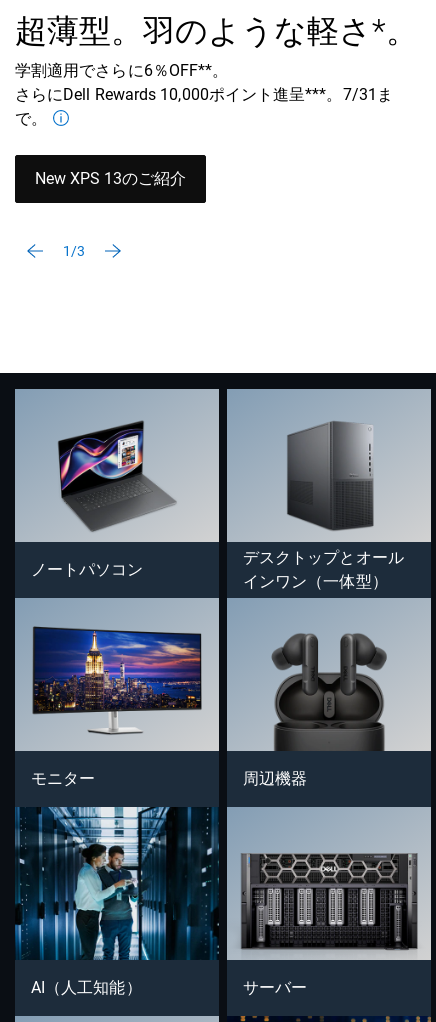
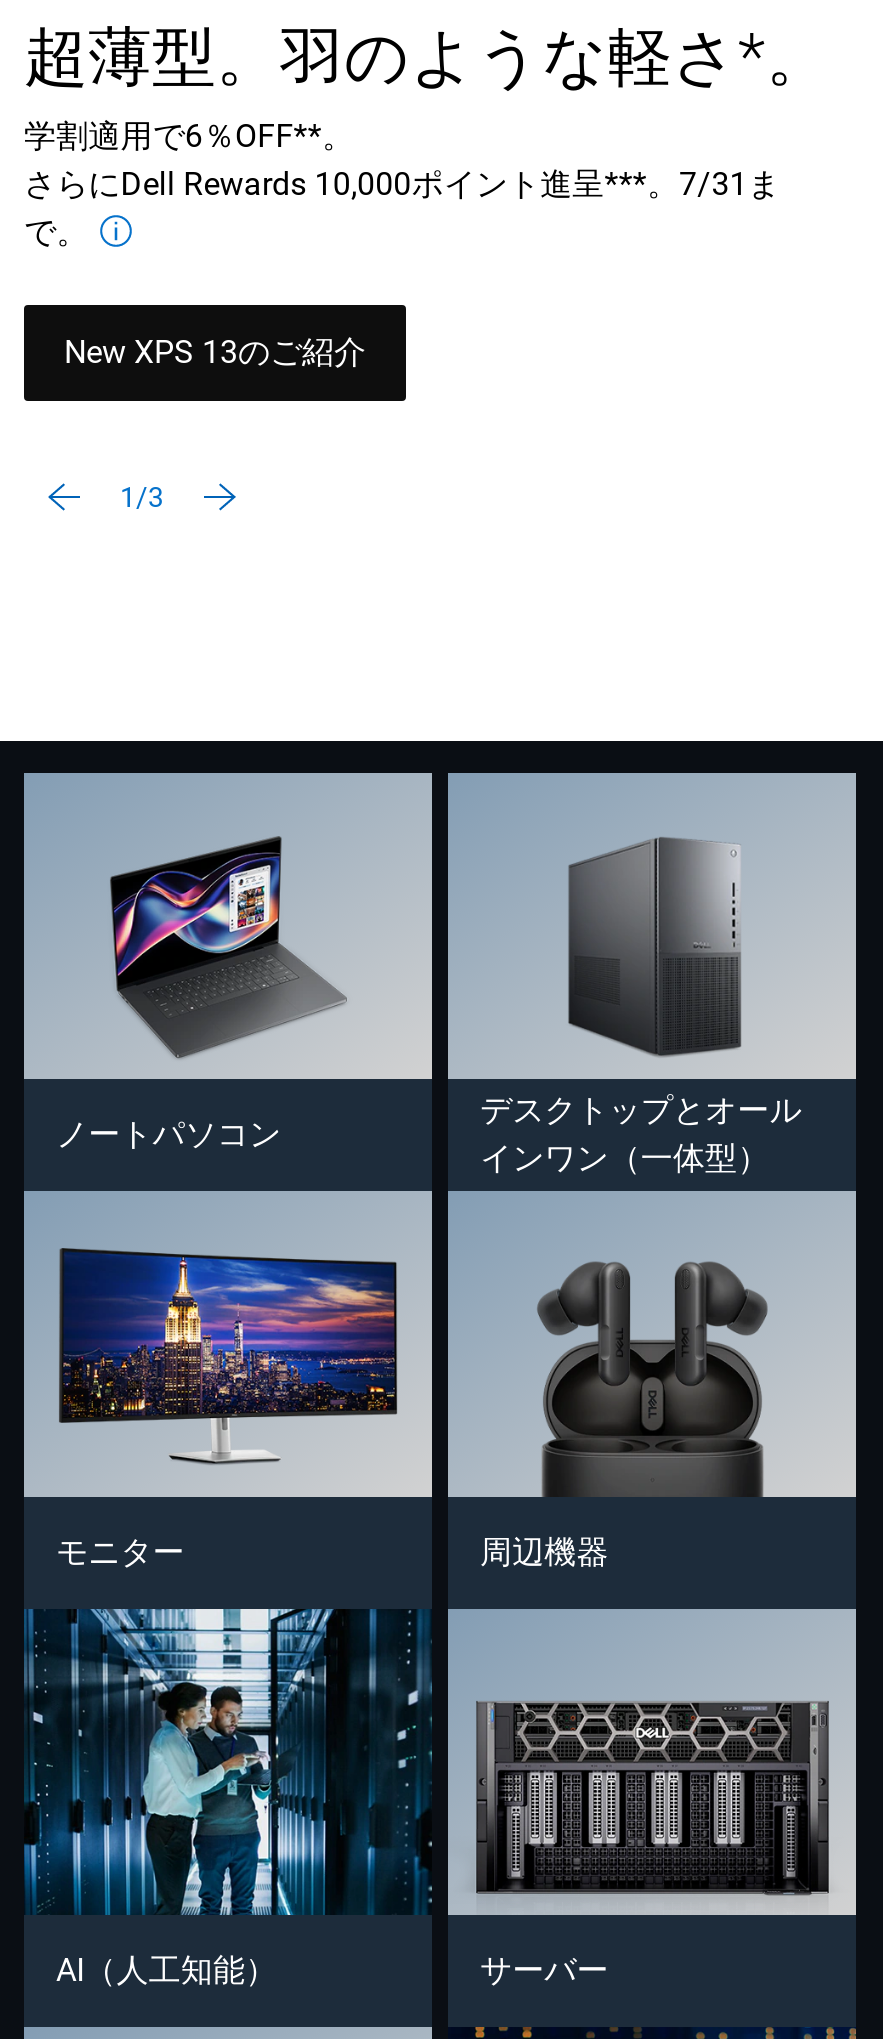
[15,61,228,80] 学割適用でさらに6％OFF**。 -> [24,117,354,155] 学割適用で6％OFF**。

